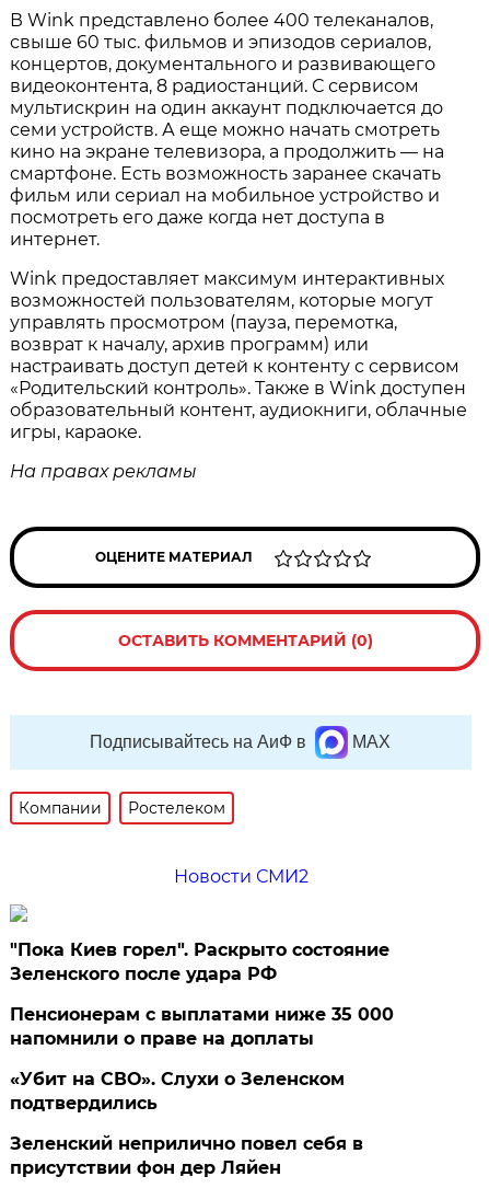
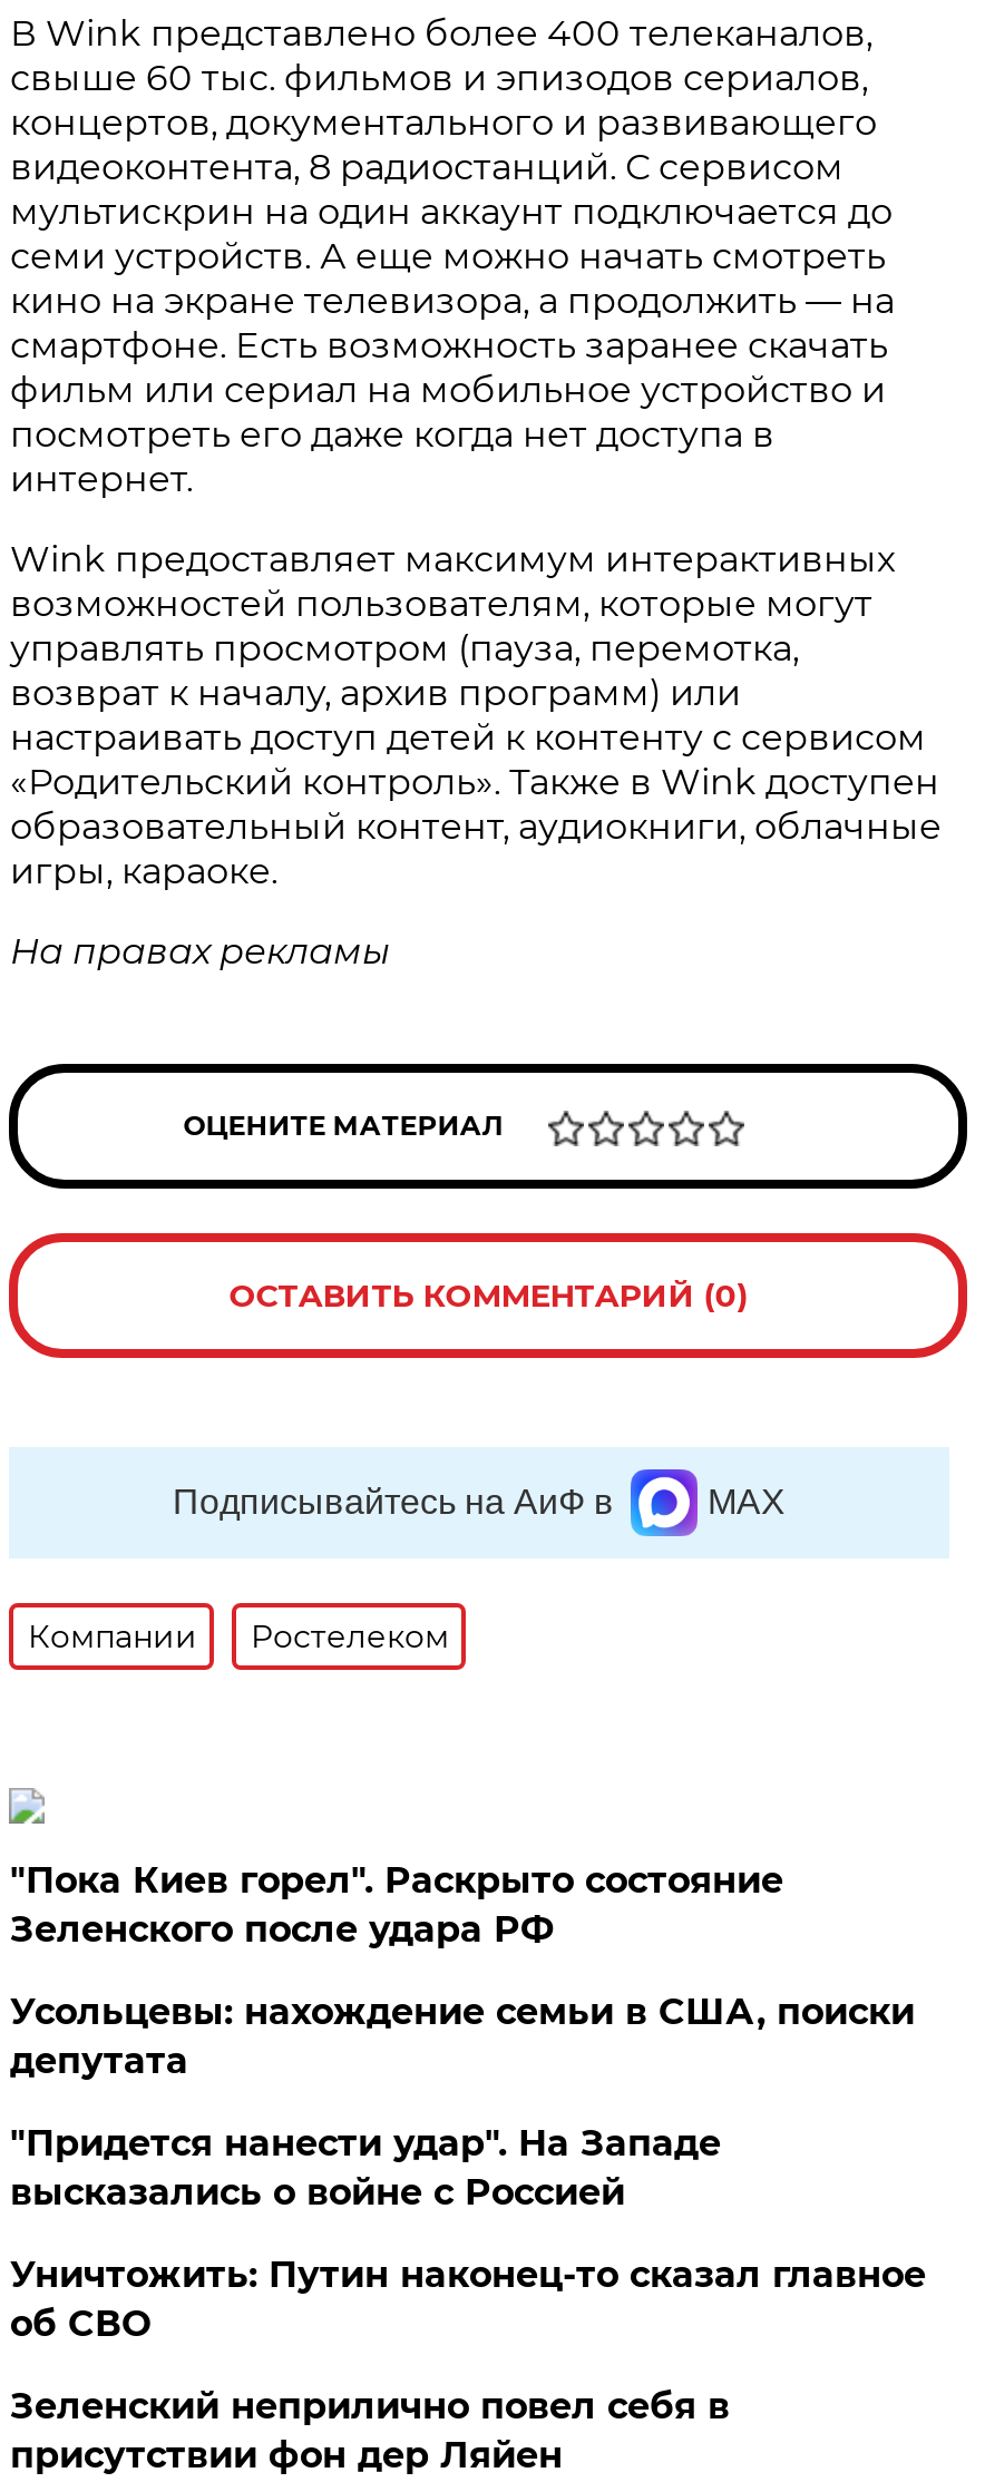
[174,866,308,887] Новости СМИ2 -> none
moved [10,939,390,984] -> [10,1859,783,1951]: "Пока Киев горел". Раскрыто состояние | Зеленского после удара РФ
[10,1004,394,1114] Пенсионерам с выплатами ниже 35 000 | напомнили о праве на доплаты | «Убит на СВО». Слухи о Зеленском | подтвердились -> [10,1991,926,2345] Усольцевы: нахождение семьи в США, поиски | депутата | "Придется нанести удар". На Западе | высказались о войне с Россией | Уничтожить: Путин наконец-то сказал главное | об СВО

